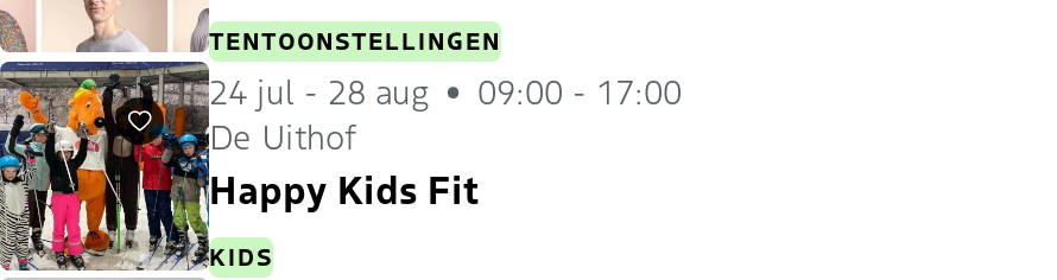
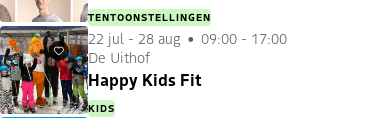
[209,65,682,113] 24 jul - 28 aug 09:00 - 17:00 -> [88,27,287,47] 22 jul - 28 aug 09:00 - 17:00

